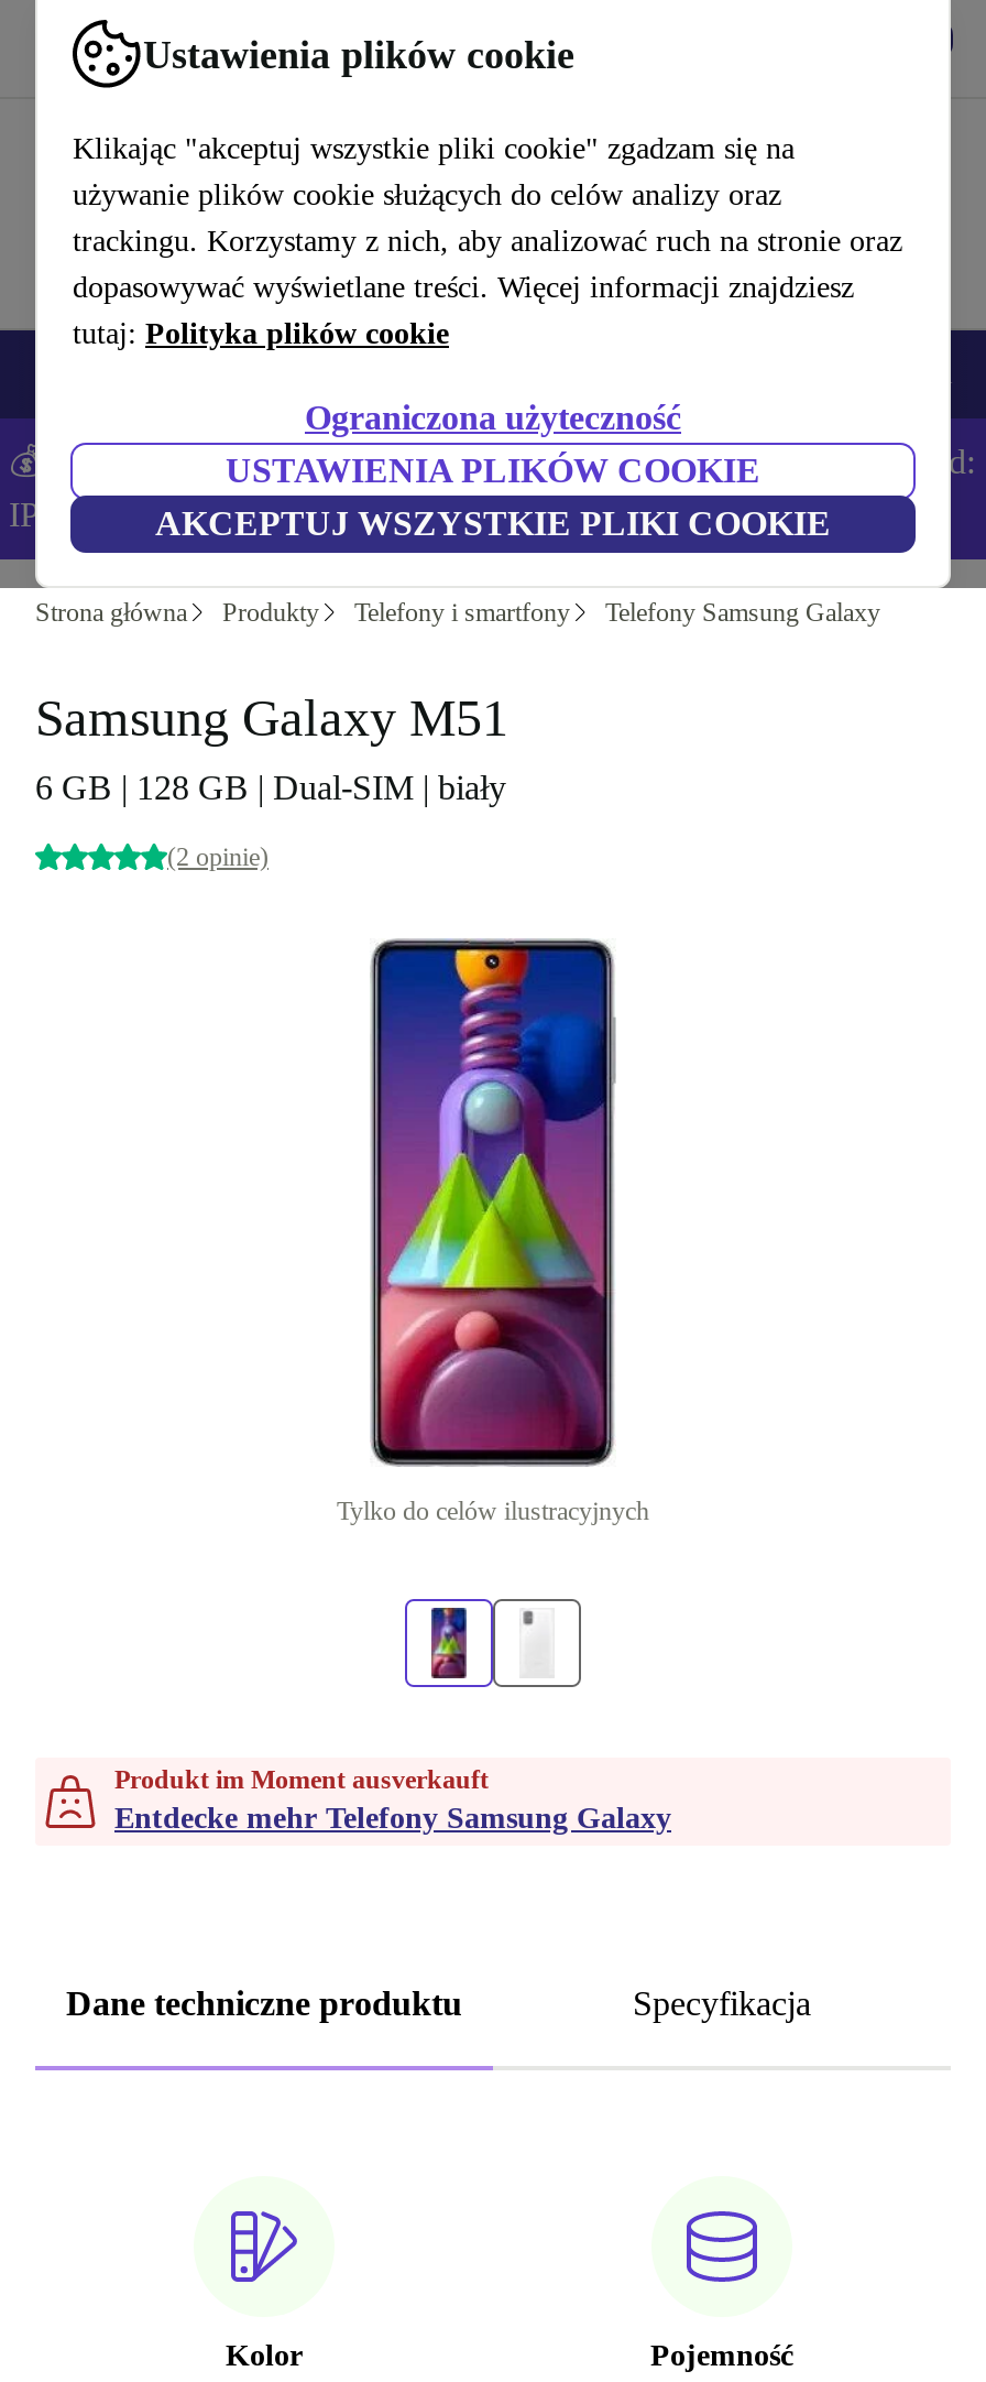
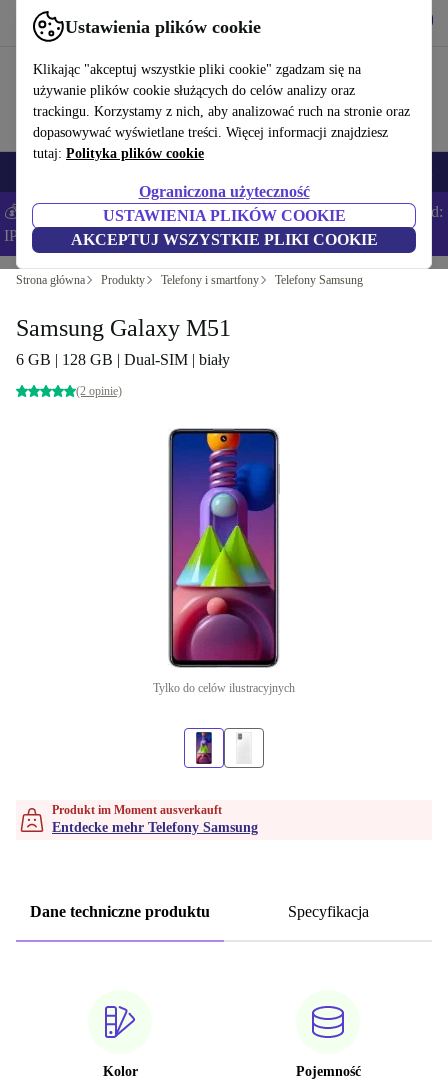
[605,597,880,628] Telefony Samsung Galaxy -> [275,273,363,287] Telefony Samsung
[114,1802,671,1835] Entdecke mehr Telefony Samsung Galaxy -> [52,820,258,835] Entdecke mehr Telefony Samsung

